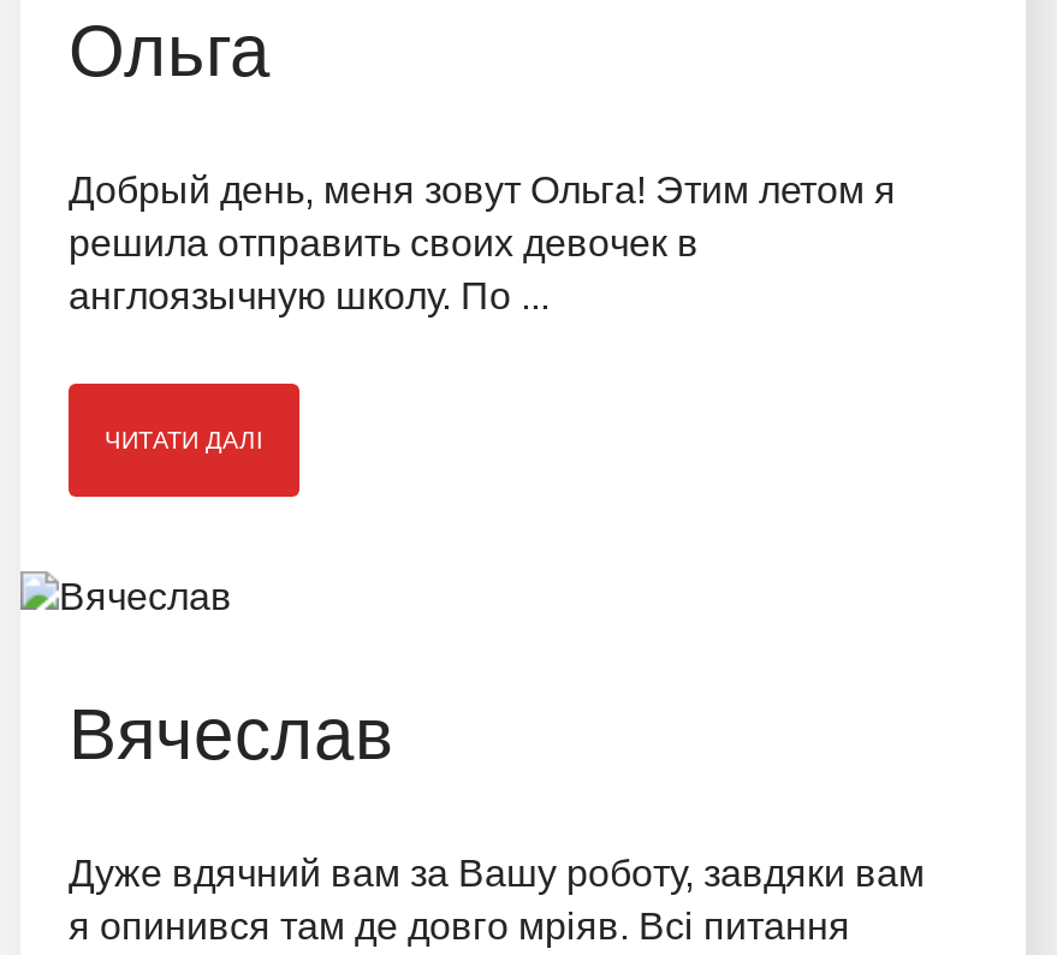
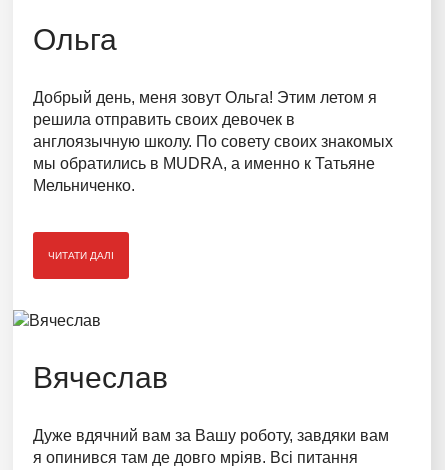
[69,275,550,316] англоязычную школу. По ... -> [33,133,393,194] англоязычную школу. По совету своих знакомых | мы обратились в MUDRA, а именно к Татьяне | Мельниченко.

